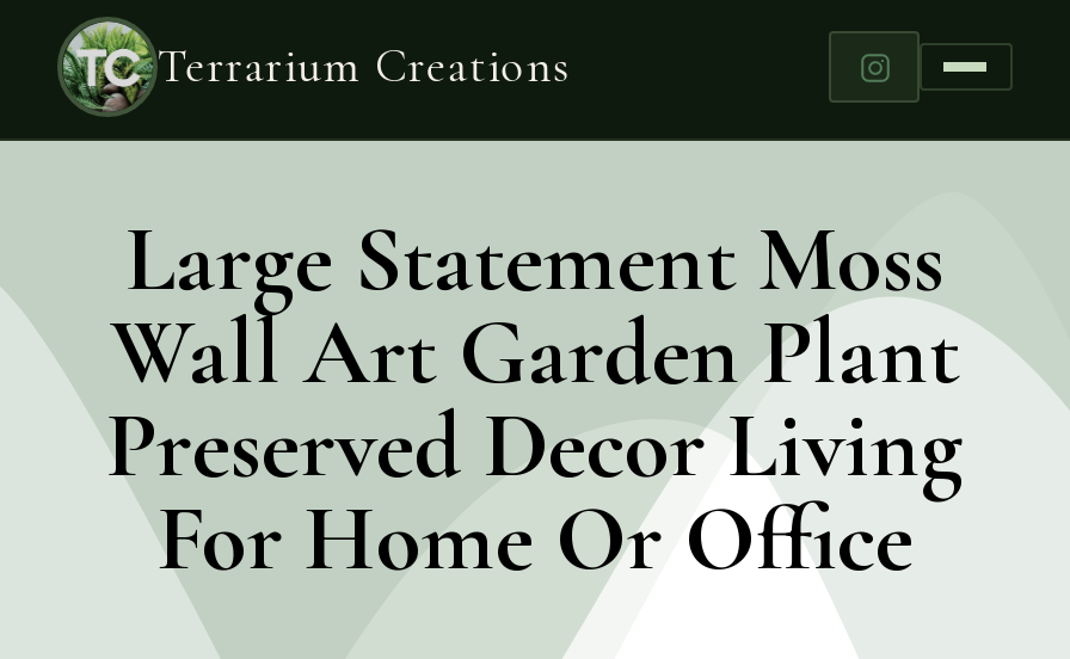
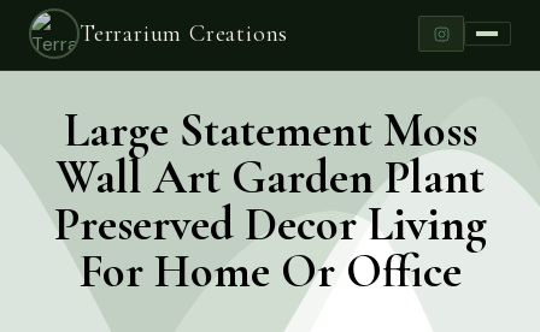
[62,19,150,112] [image] -> [31,11,76,57] [image]

